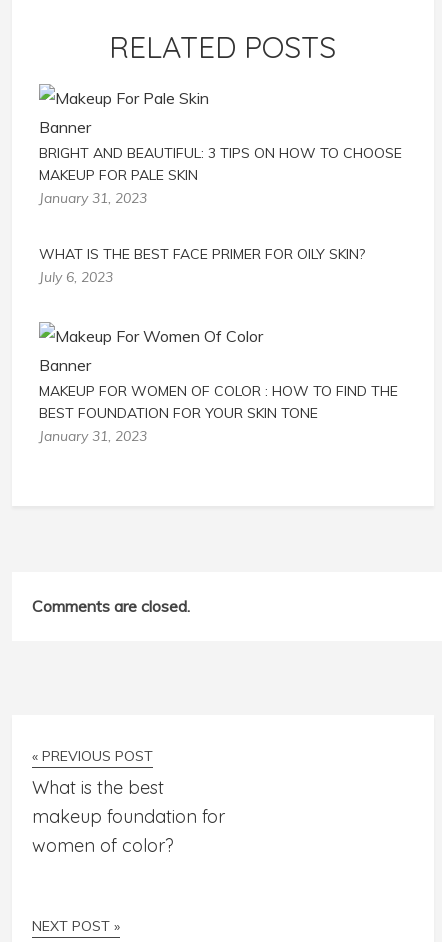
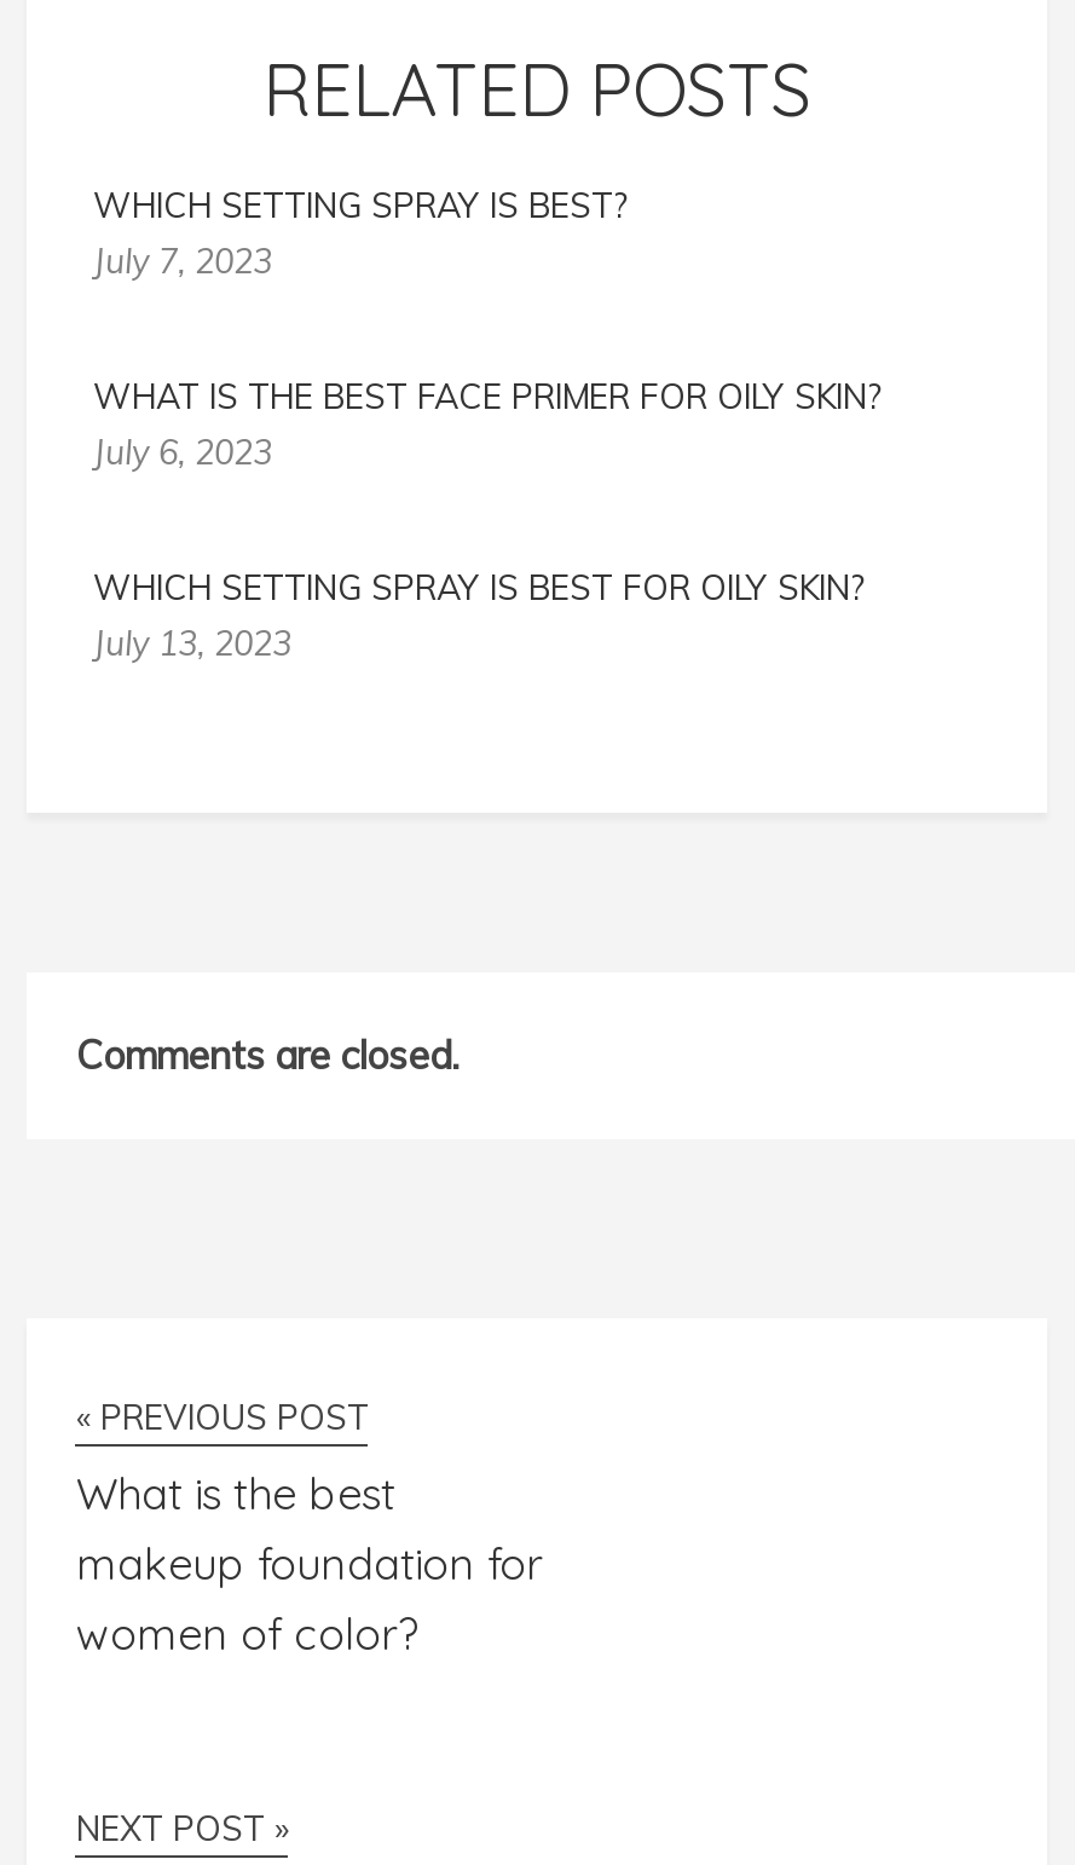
[39,144,402,207] BRIGHT AND BEAUTIFUL: 3 TIPS ON HOW TO CHOOSE | MAKEUP FOR PALE SKIN | January 31, 2023 -> [93,184,627,283] WHICH SETTING SPRAY IS BEST? | July 7, 2023
[39,382,398,445] MAKEUP FOR WOMEN OF COLOR : HOW TO FIND THE | BEST FOUNDATION FOR YOUR SKIN TONE | January 31, 2023 -> [93,566,864,665] WHICH SETTING SPRAY IS BEST FOR OILY SKIN? | July 13, 2023

